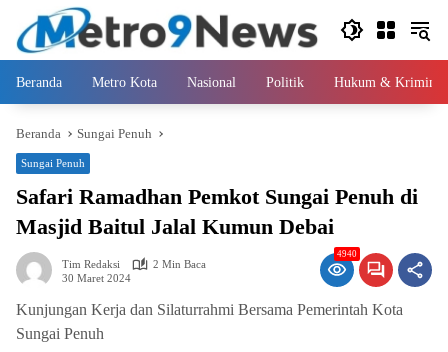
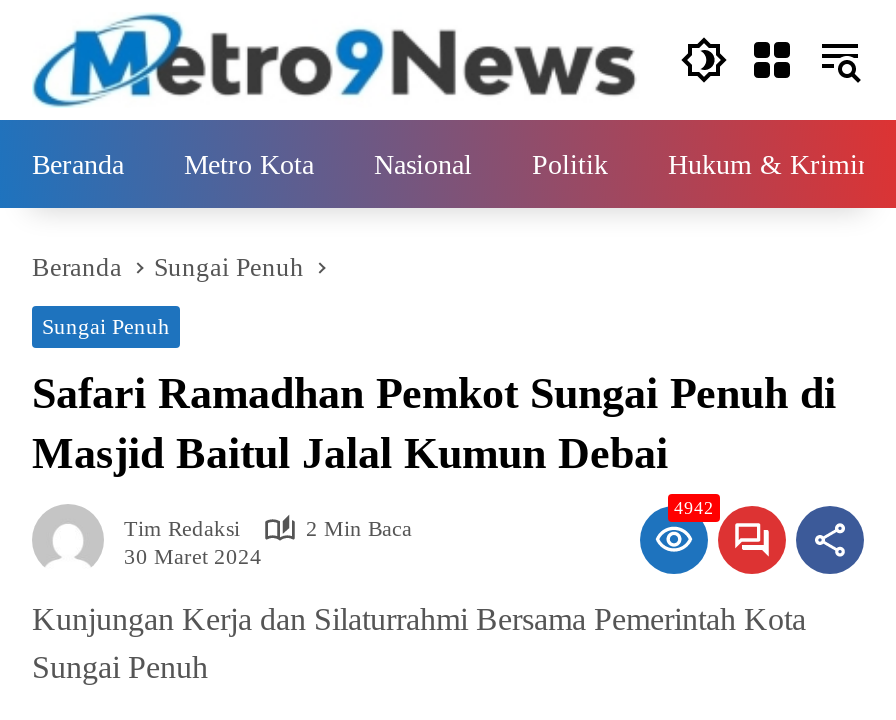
[337,249,357,259] 4940 -> [674,498,714,518] 4942

